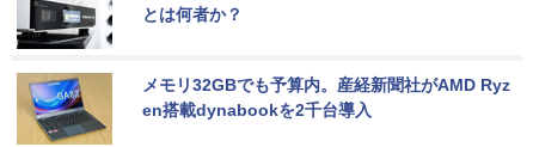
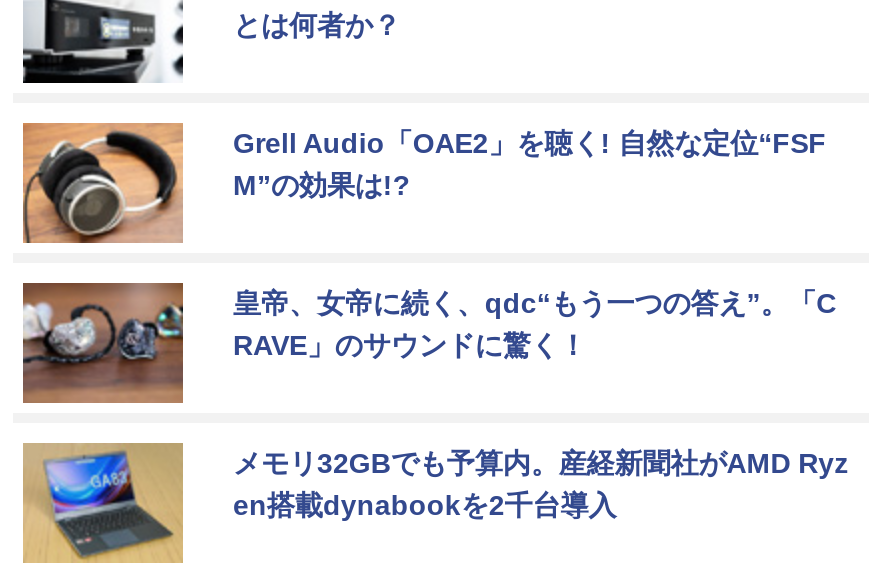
none -> [21,282,836,404] [image] | 皇帝、女帝に続く、qdc“もう一つの答え”。「C | RAVE」のサウンドに驚く！
none -> [23,122,826,244] [image] | Grell Audio「OAE2」を聴く! 自然な定位“FSF | M”の効果は!?

